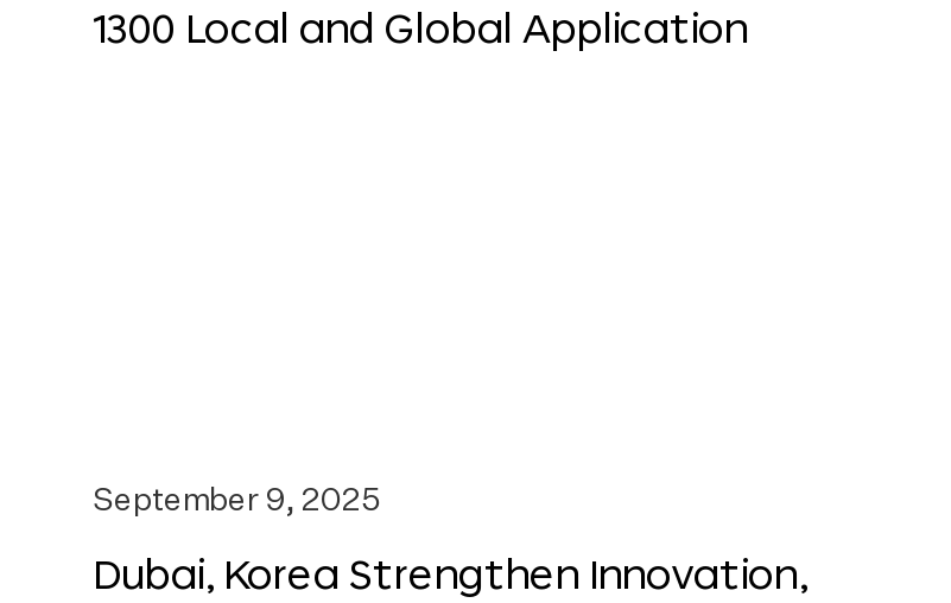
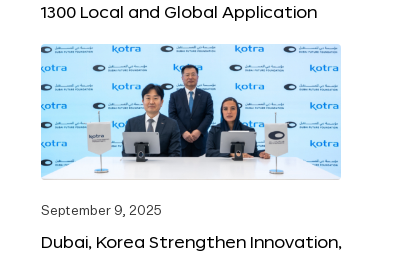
none -> [40,44,341,178] [image]

